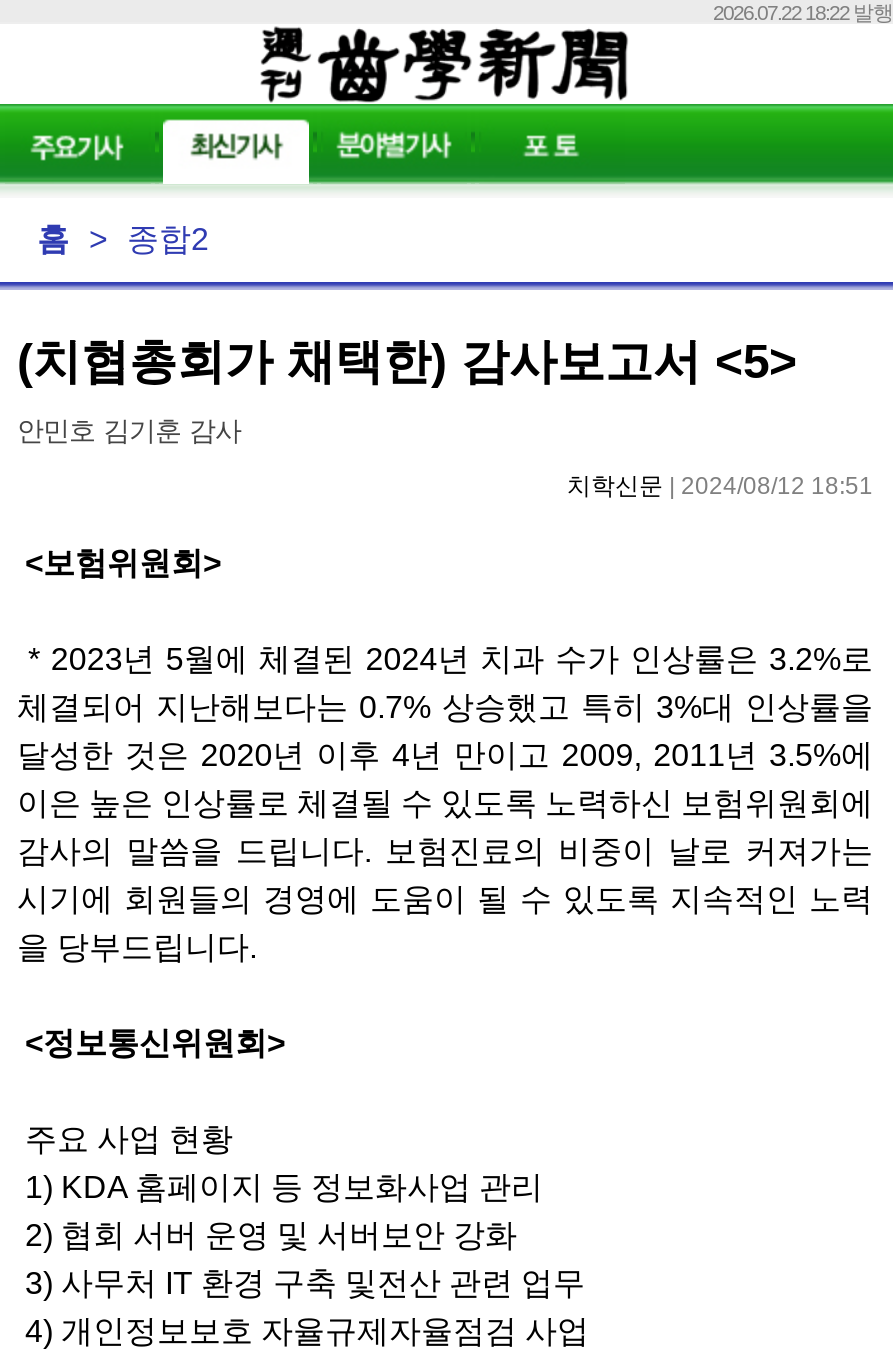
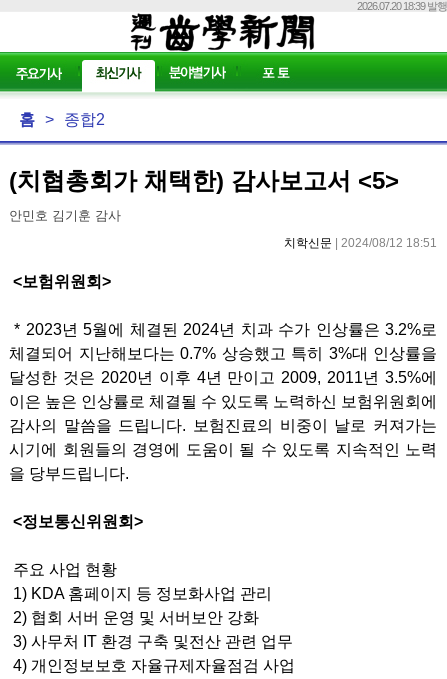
[713,0,893,24] 2026.07.22 18:22 발행 -> [357,0,447,12] 2026.07.20 18:39 발행

